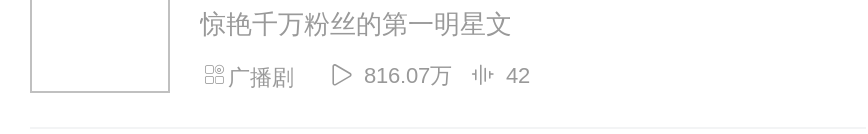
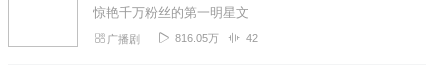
[364,63,452,87] 816.07万 -> [175,32,219,44] 816.05万

